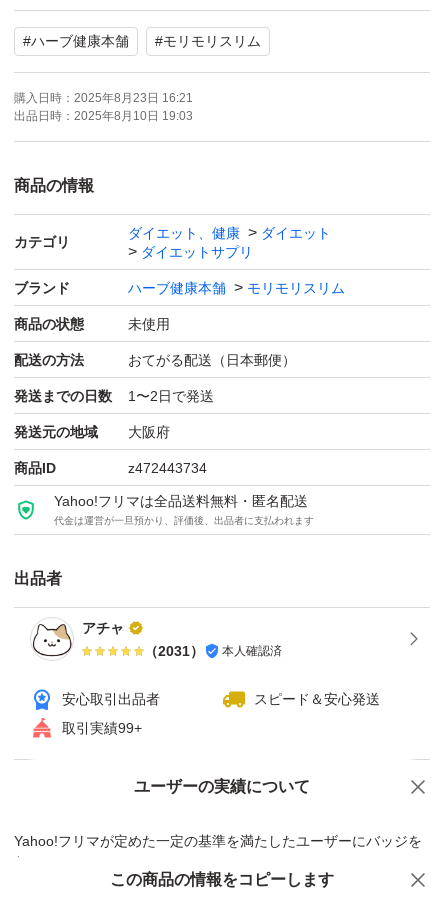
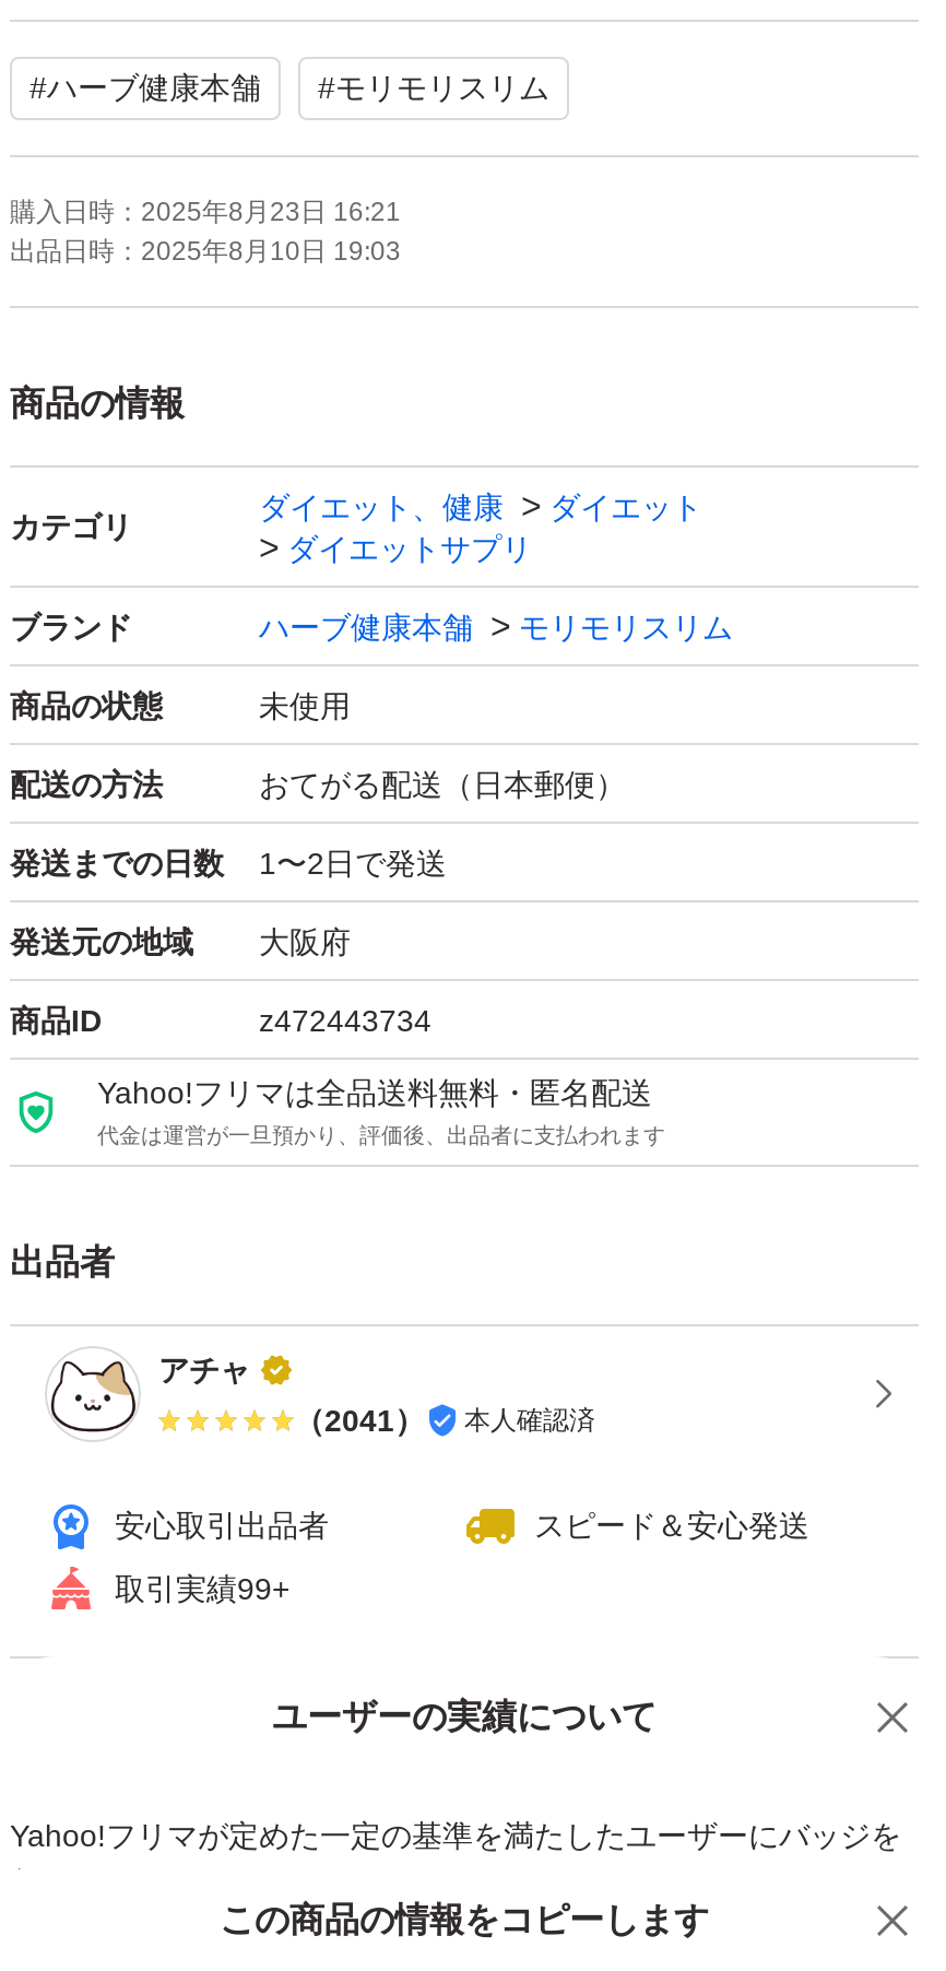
[144,643,282,659] （2031） 本人確認済 -> [294,1403,595,1438] （2041） 本人確認済

